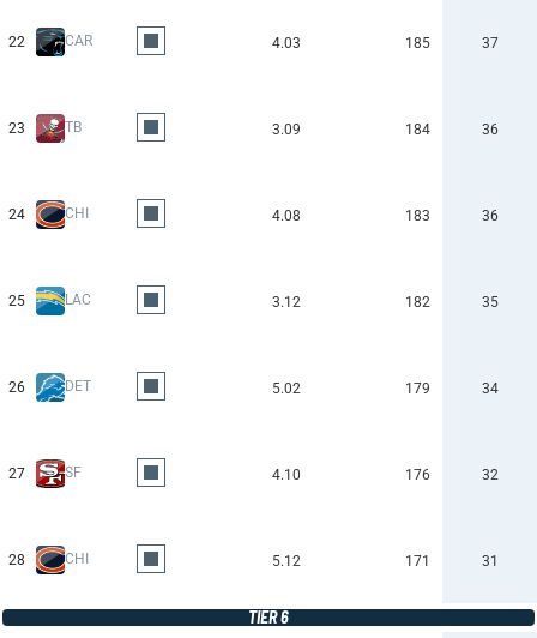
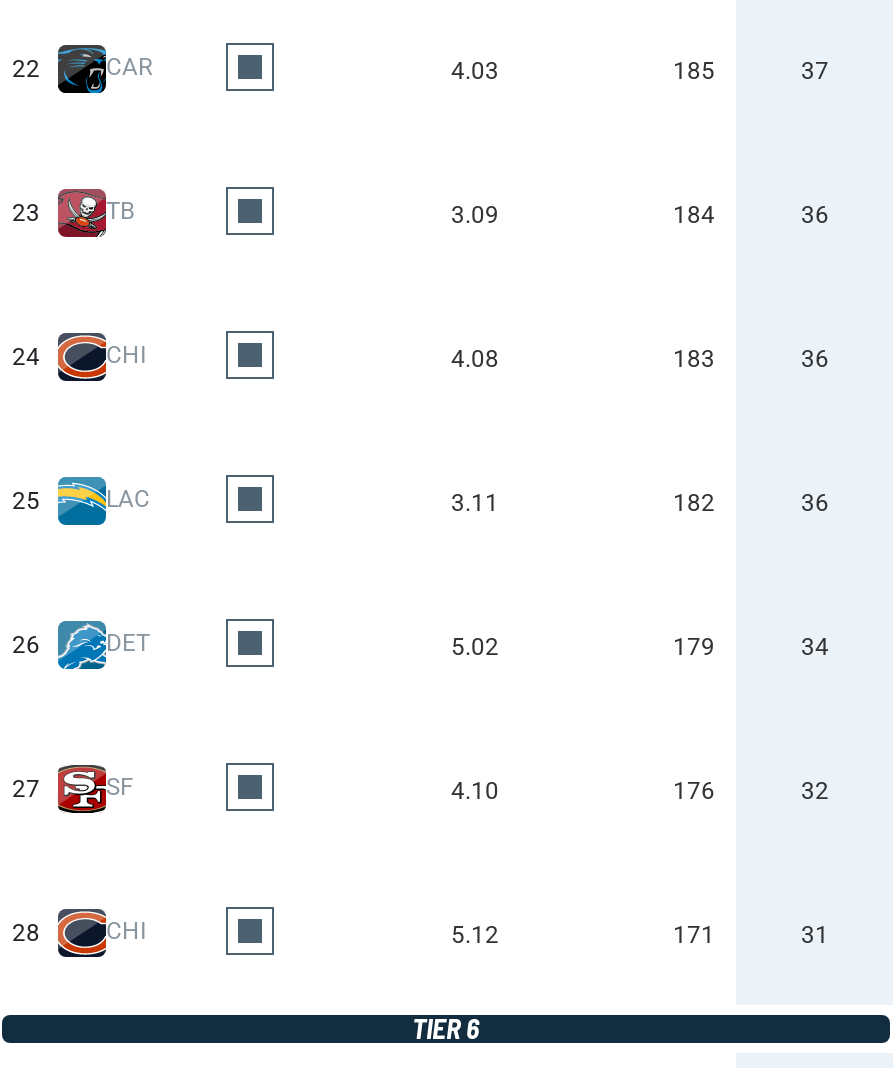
[271,294,300,311] 3.12 -> [451,489,499,517] 3.11
[481,294,498,311] 35 -> [801,489,829,517] 36

